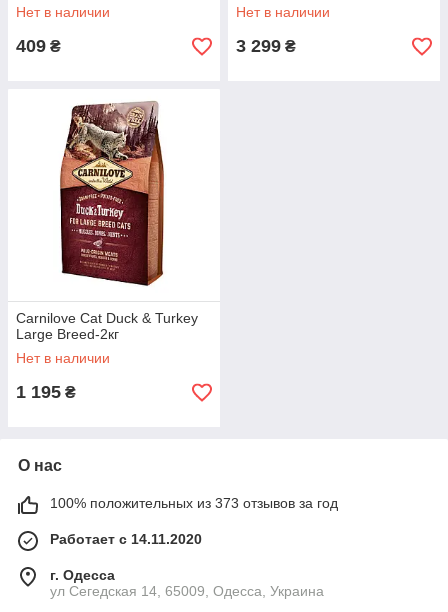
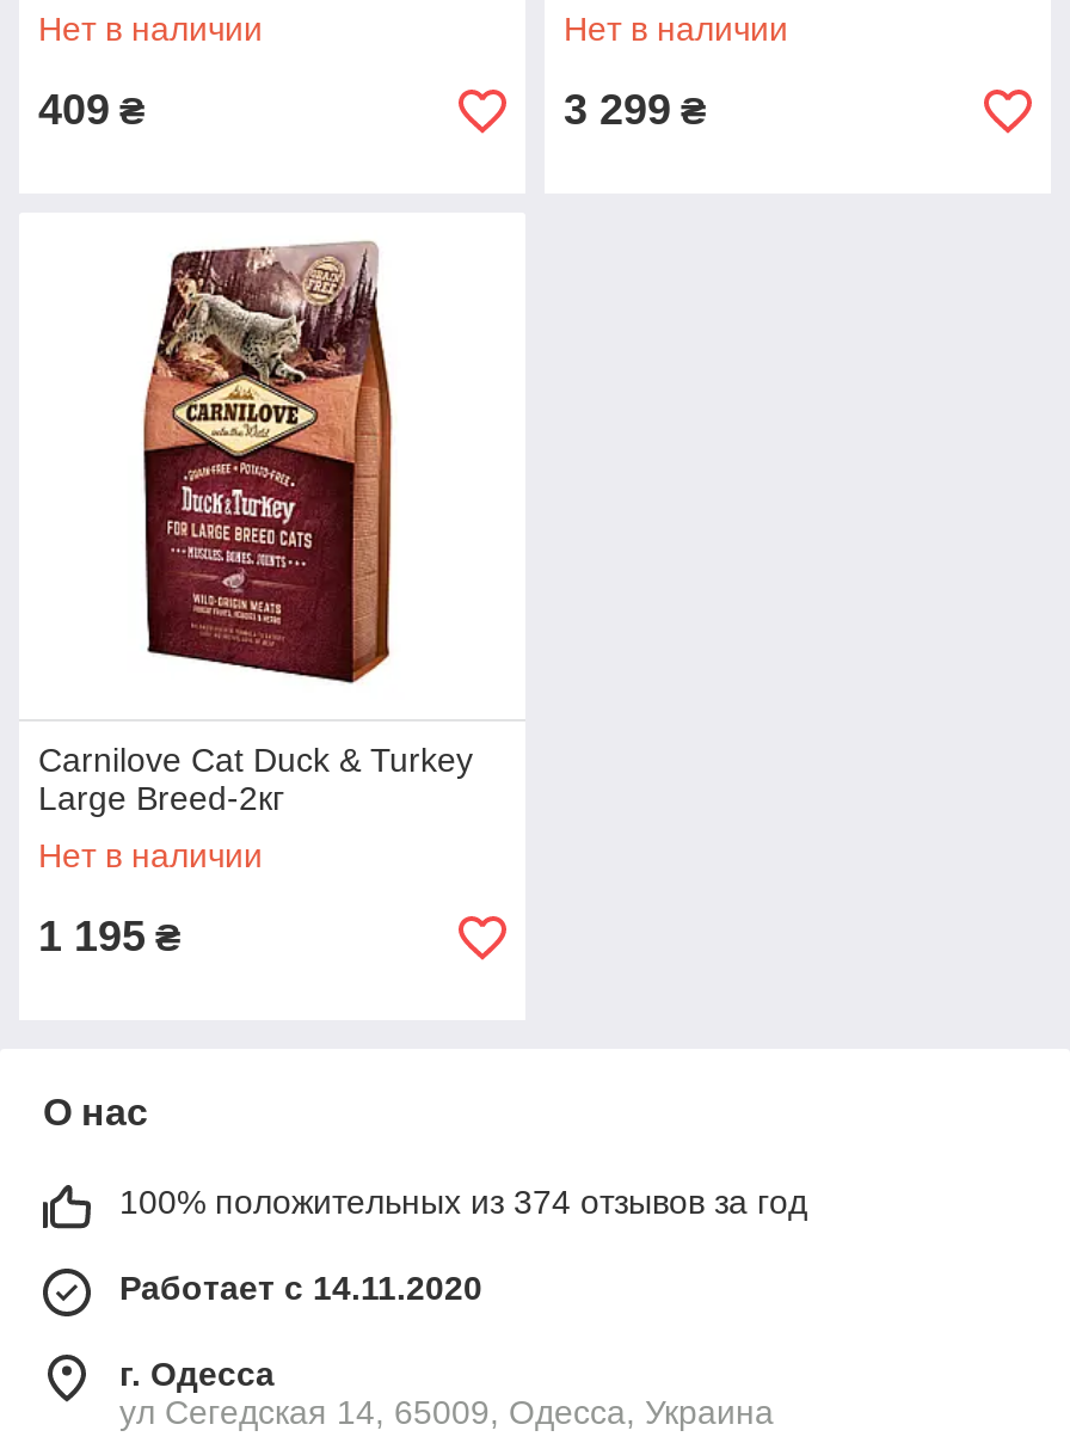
[50,495,338,511] 100% положительных из 373 отзывов за год -> [119,1183,807,1221] 100% положительных из 374 отзывов за год

